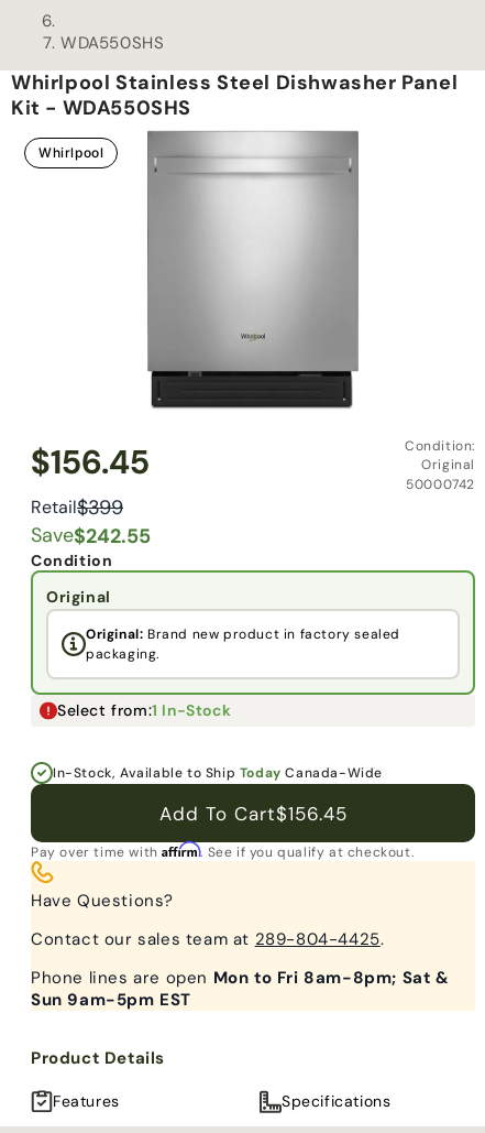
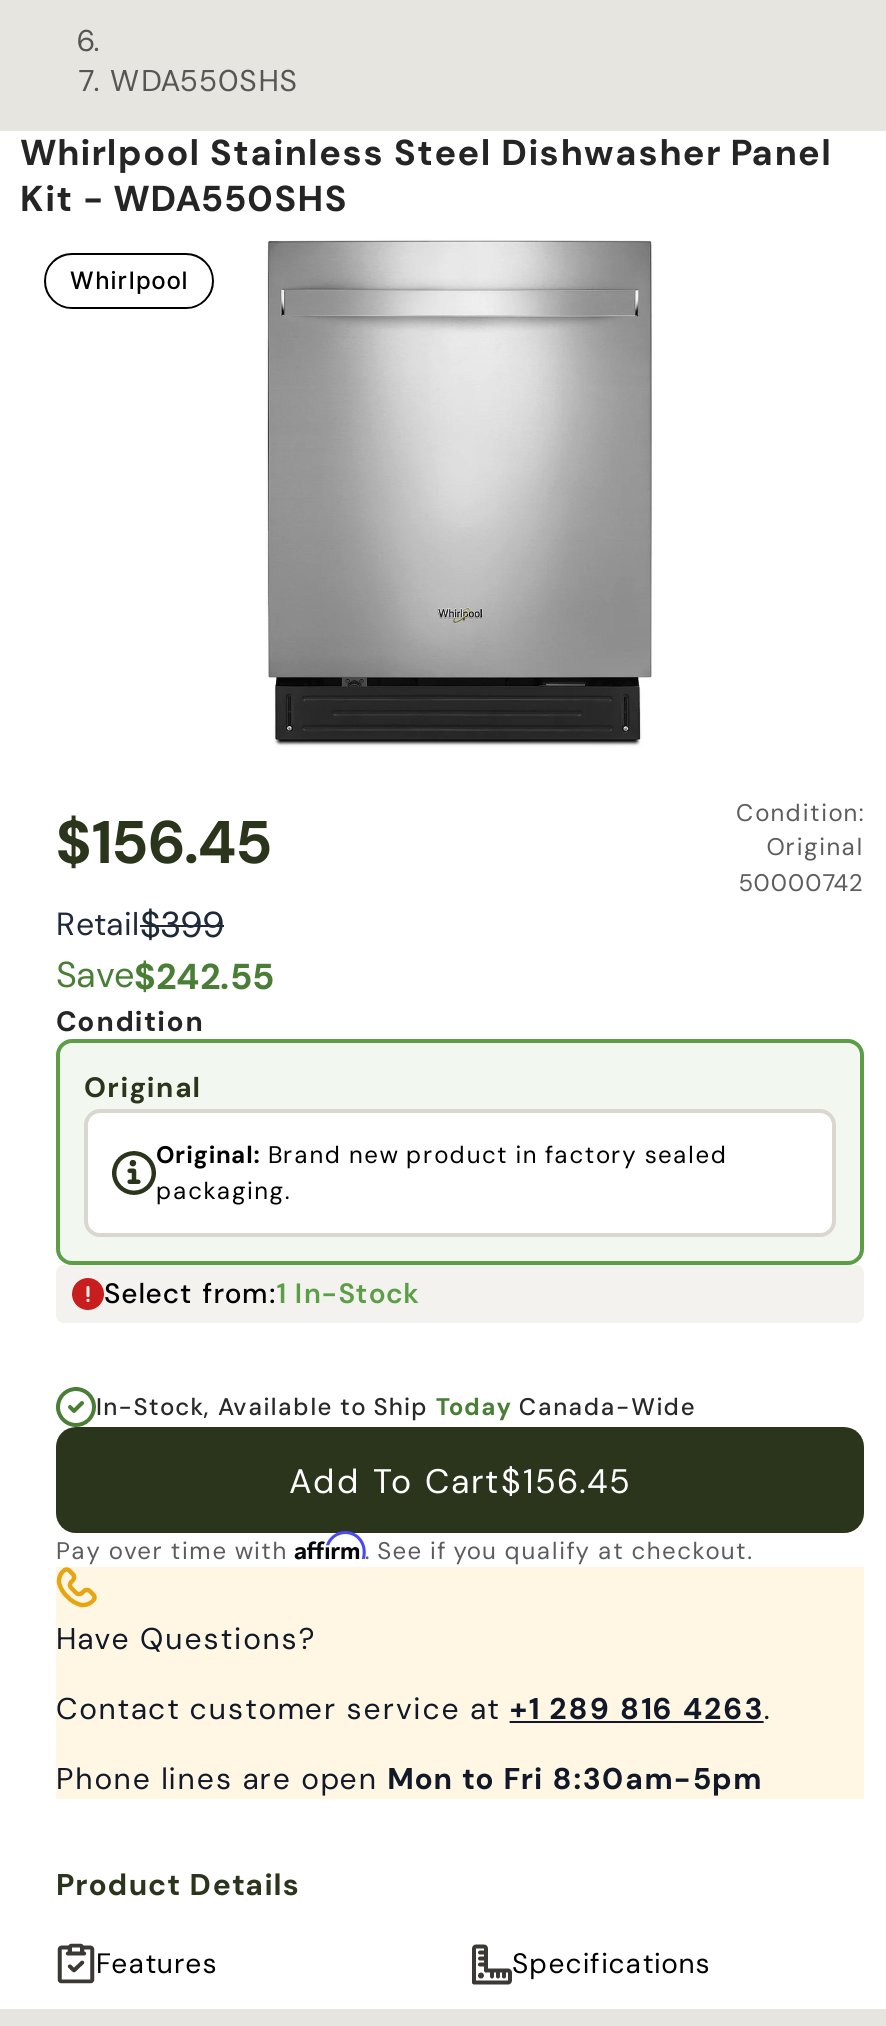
[31,928,384,950] Contact our sales team at 289-804-4425. -> [56,1689,771,1729] Contact customer service at +1 289 816 4263.
[31,967,449,1011] Phone lines are open Mon to Fri 8am-8pm; Sat & | Sun 9am-5pm EST -> [56,1759,762,1799] Phone lines are open Mon to Fri 8:30am-5pm

